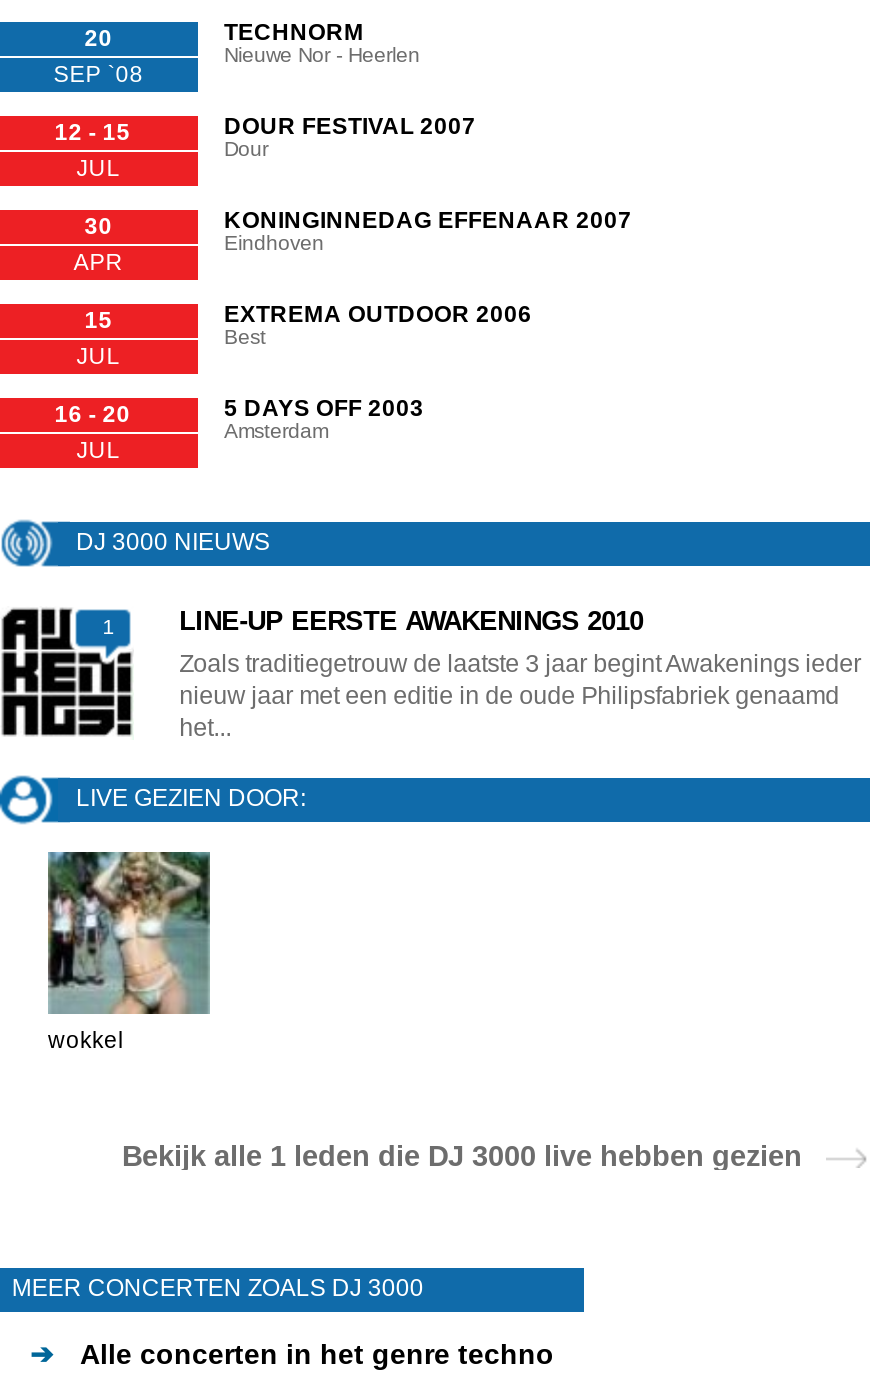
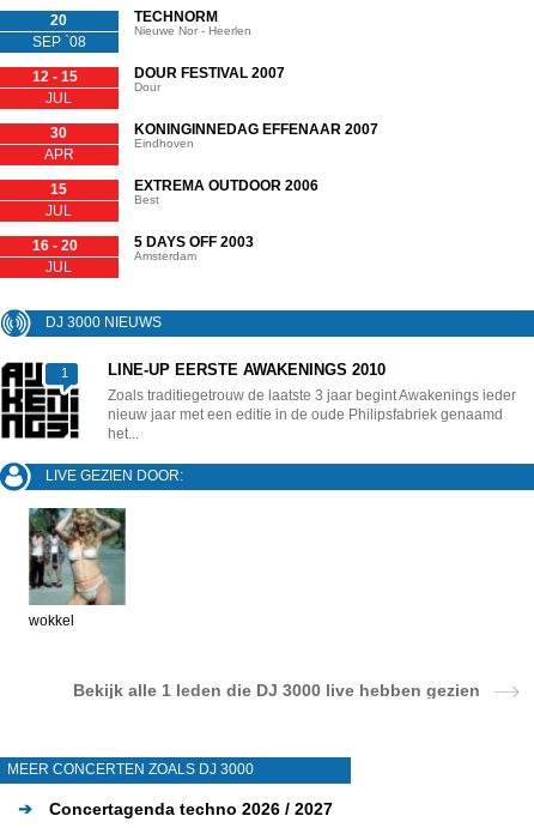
[74,1338,554,1370] Alle concerten in het genre techno -> [44,799,333,819] Concertagenda techno 2026 / 2027

